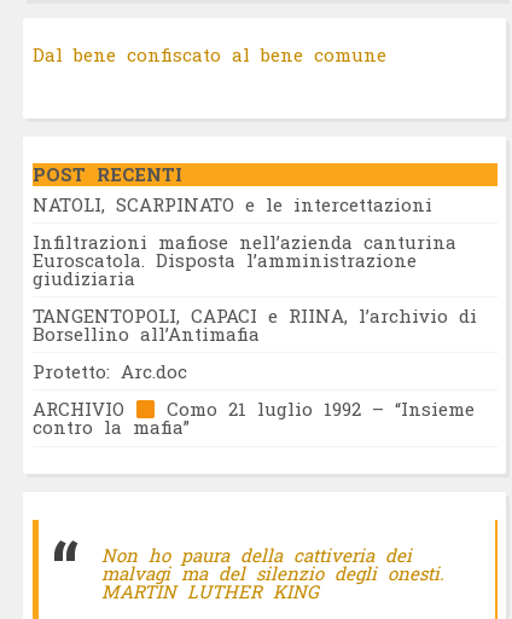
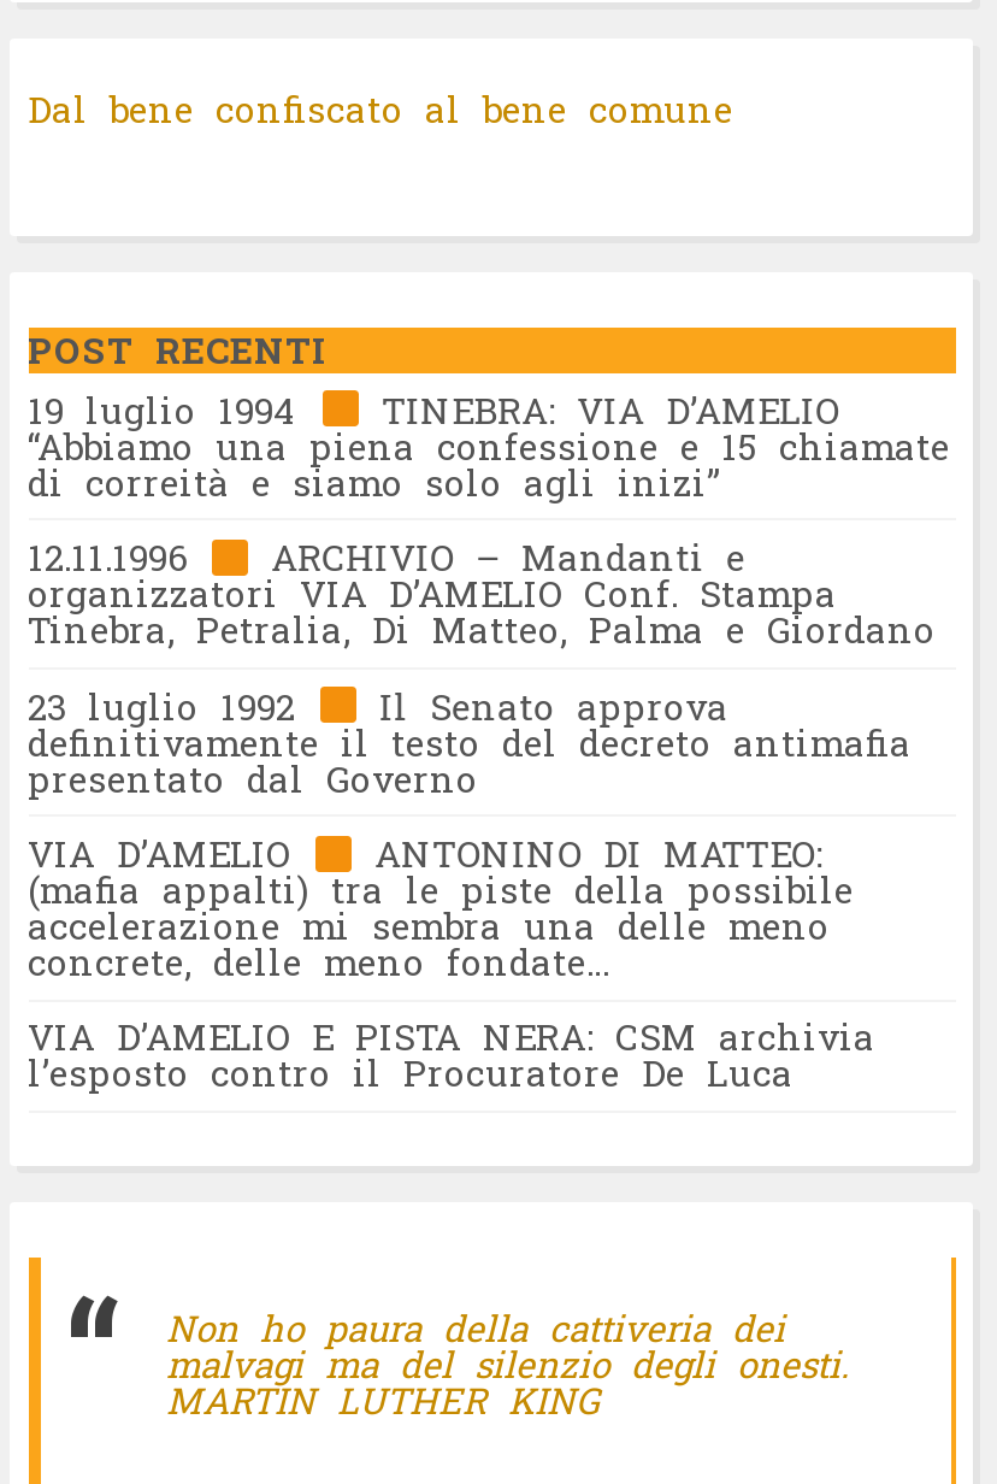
[32,192,432,216] NATOLI, SCARPINATO e le intercettazioni -> [28,384,950,504] 19 luglio 1994 | TINEBRA: VIA D’AMELIO | “Abbiamo una piena confessione e 15 chiamate | di correità e siamo solo agli inizi”
[32,230,456,290] Infiltrazioni mafiose nell’azienda canturina | Euroscatola. Disposta l’amministrazione | giudiziaria -> [28,532,936,653] 12.11.1996 | ARCHIVIO – Mandanti e | organizzatori VIA D’AMELIO Conf. Stampa | Tinebra, Petralia, Di Matteo, Palma e Giordano
[32,303,476,346] TANGENTOPOLI, CAPACI e RIINA, l’archivio di | Borsellino all’Antimafia -> [28,680,912,801] 23 luglio 1992 | Il Senato approva | definitivamente il testo del decreto antimafia | presentato dal Governo
[32,359,187,383] Protetto: Arc.doc -> [28,828,854,985] VIA D’AMELIO | ANTONINO DI MATTEO: | (mafia appalti) tra le piste della possibile | accelerazione mi sembra una delle meno | concrete, delle meno fondate…
[32,397,474,439] ARCHIVIO | Como 21 luglio 1992 – “Insieme | contro la mafia” -> [28,1012,875,1096] VIA D’AMELIO E PISTA NERA: CSM archivia | l’esposto contro il Procuratore De Luca

